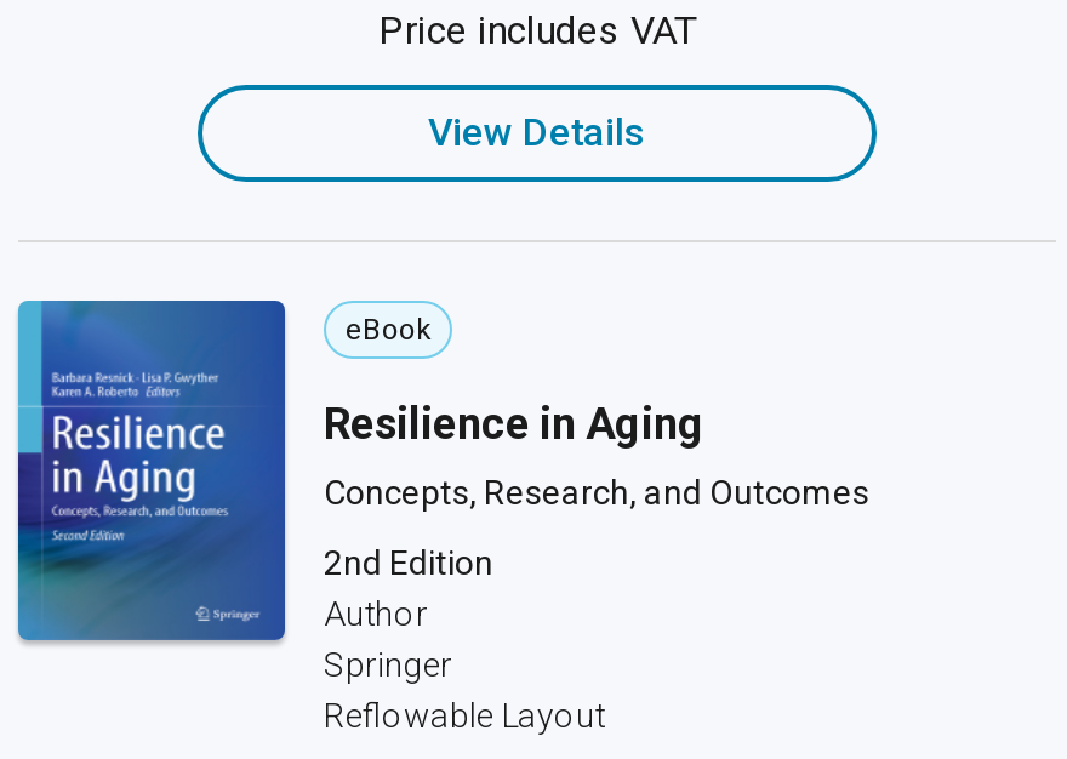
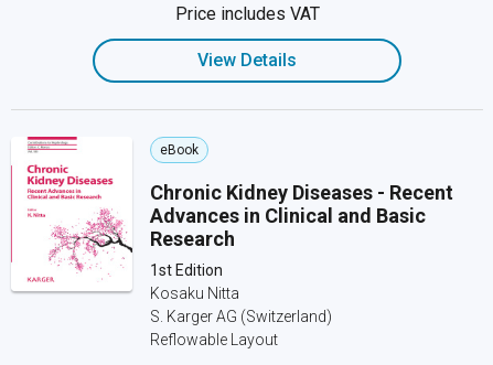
[16,298,869,684] [image] | Resilience in Aging | Concepts, Research, and Outcomes | 2nd Edition | Author | Springer -> [10,136,453,325] [image] | Chronic Kidney Diseases - Recent | Advances in Clinical and Basic | Research | 1st Edition | Kosaku Nitta | S. Karger AG (Switzerland)

